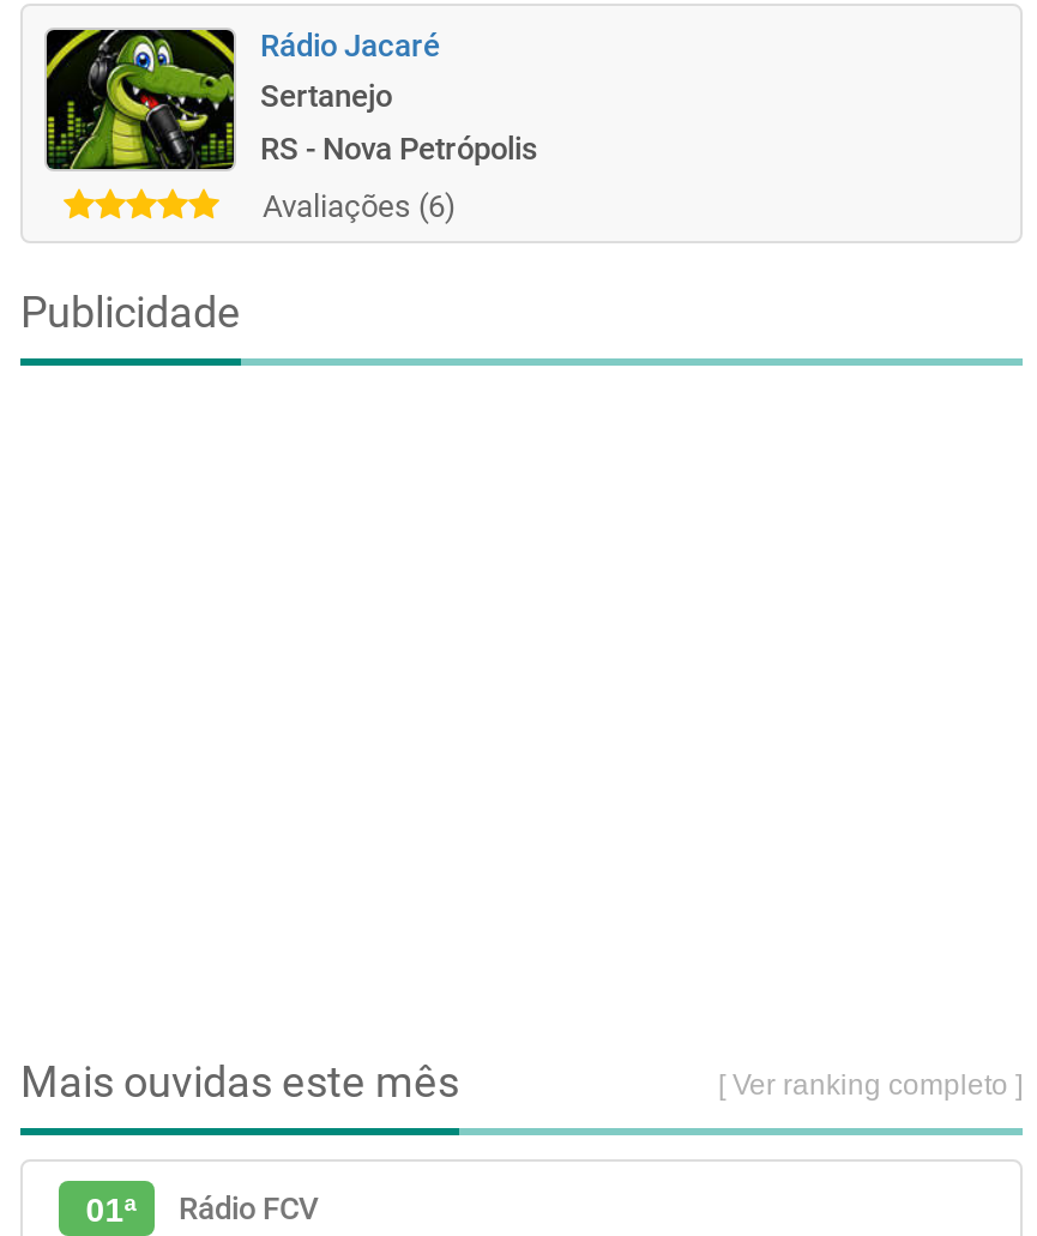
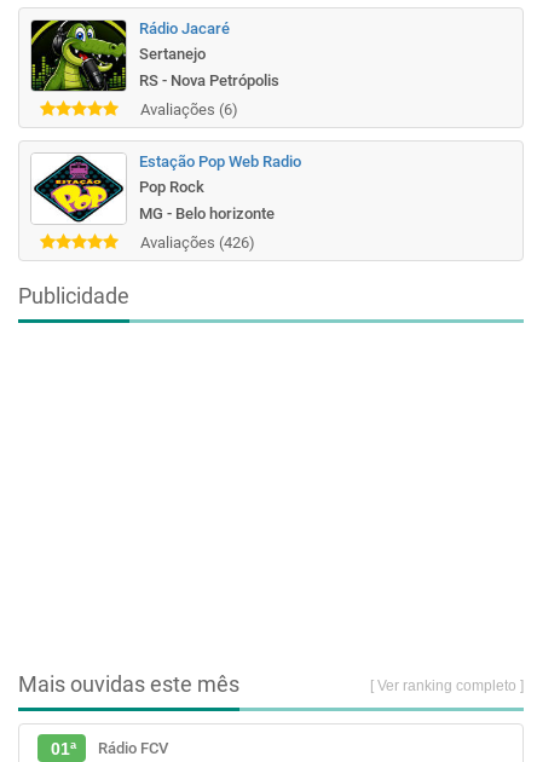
none -> [31,152,301,252] [image] | Estação Pop Web Radio | Pop Rock | MG - Belo horizonte | Avaliações (426)

